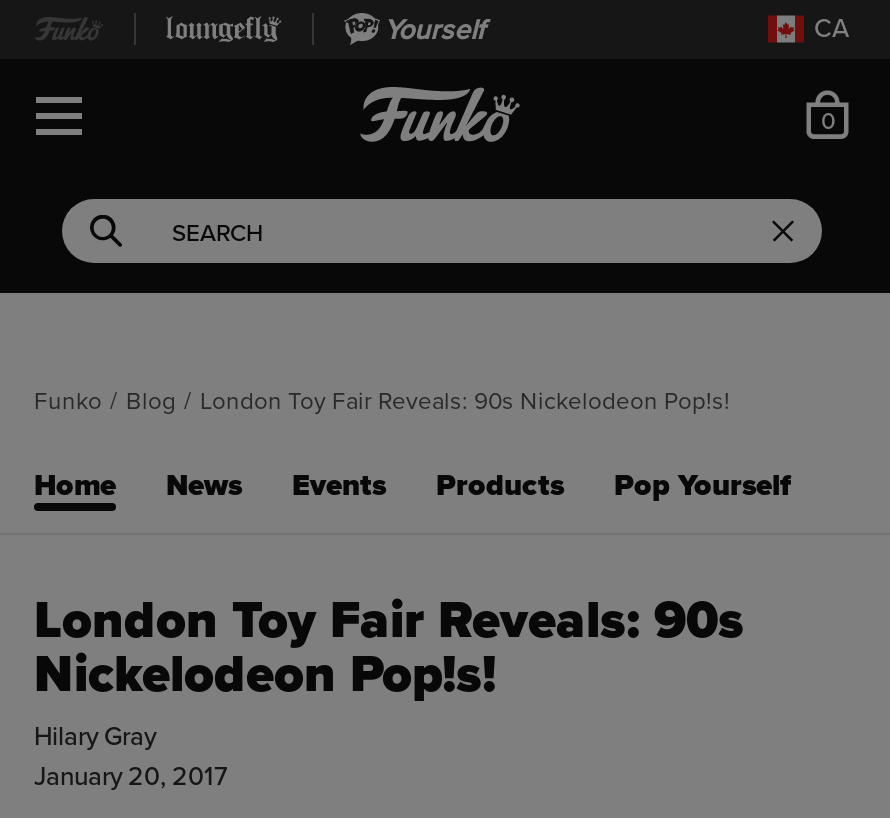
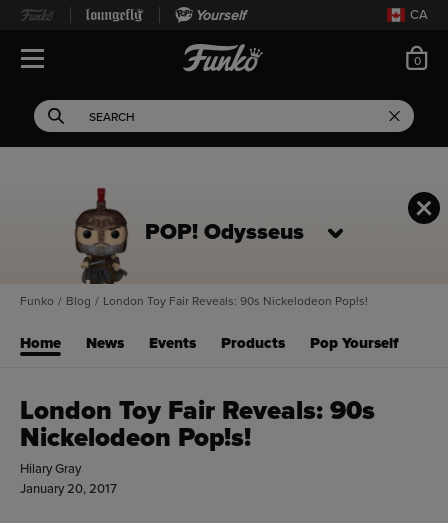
none -> [3,187,445,285] [image] | POP! Odysseus

